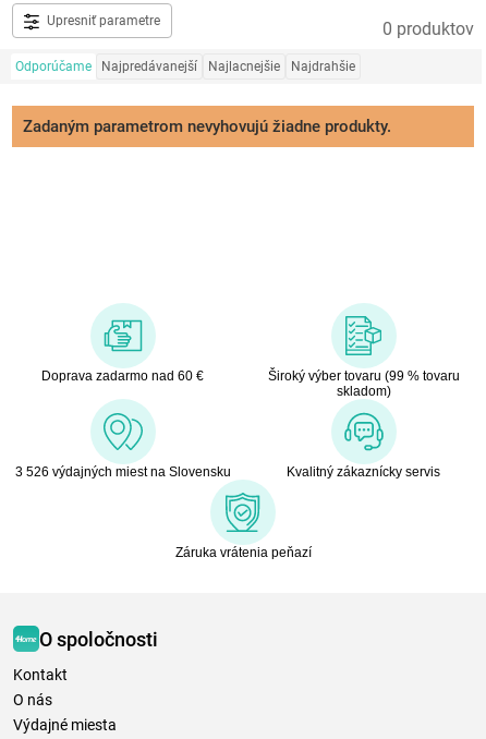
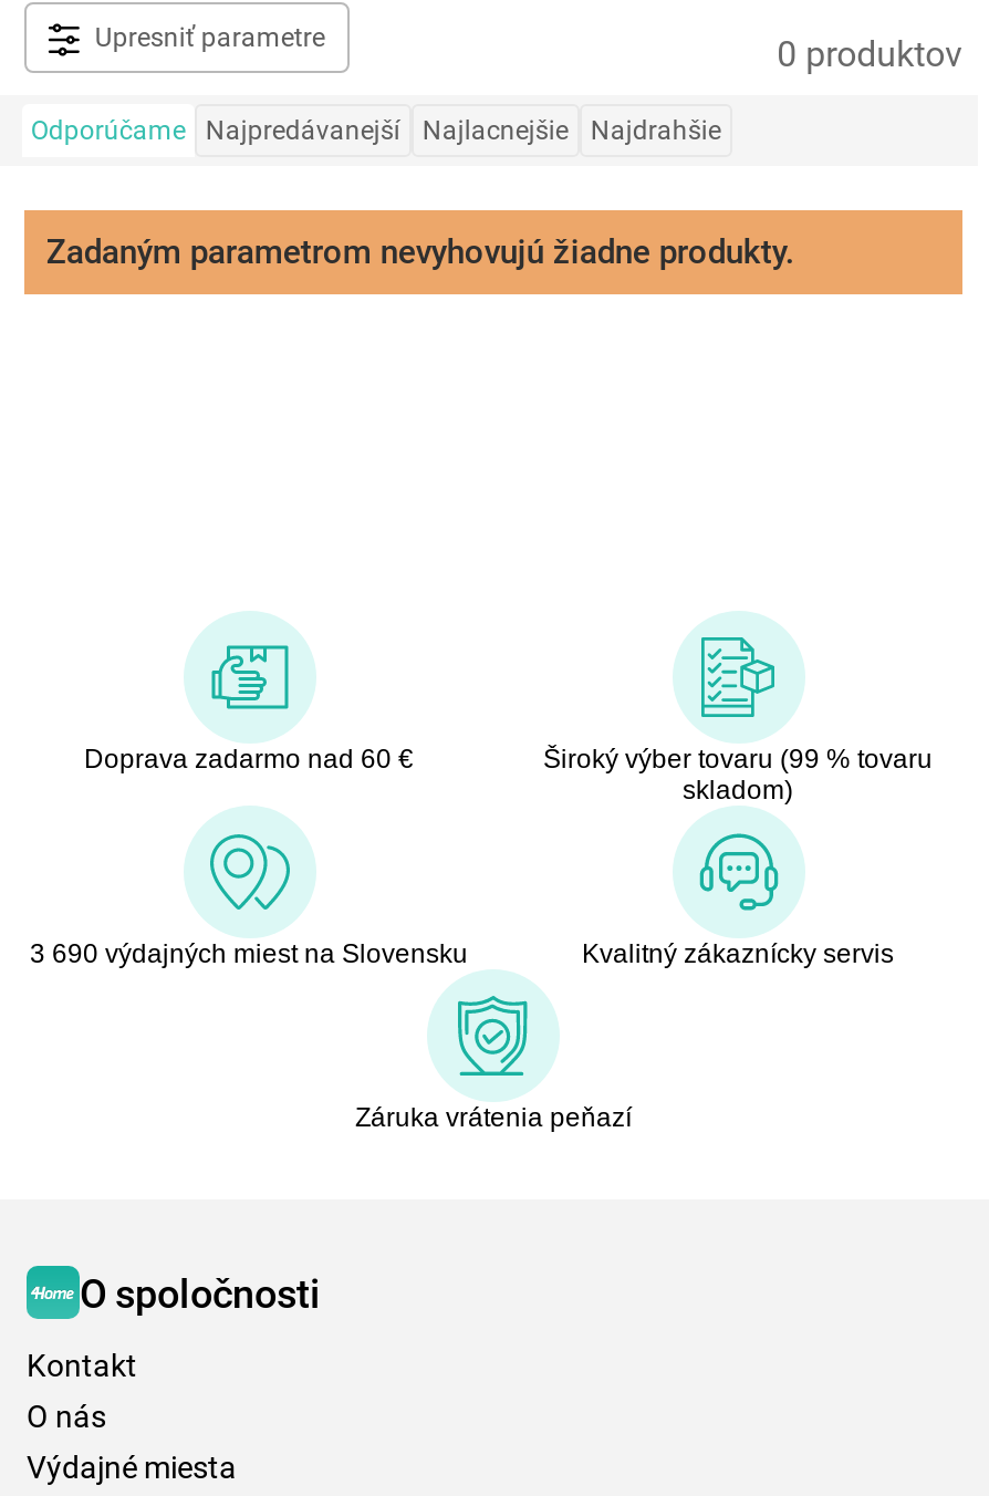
[15,464,230,480] 3 526 výdajných miest na Slovensku -> [30,938,468,969] 3 690 výdajných miest na Slovensku

